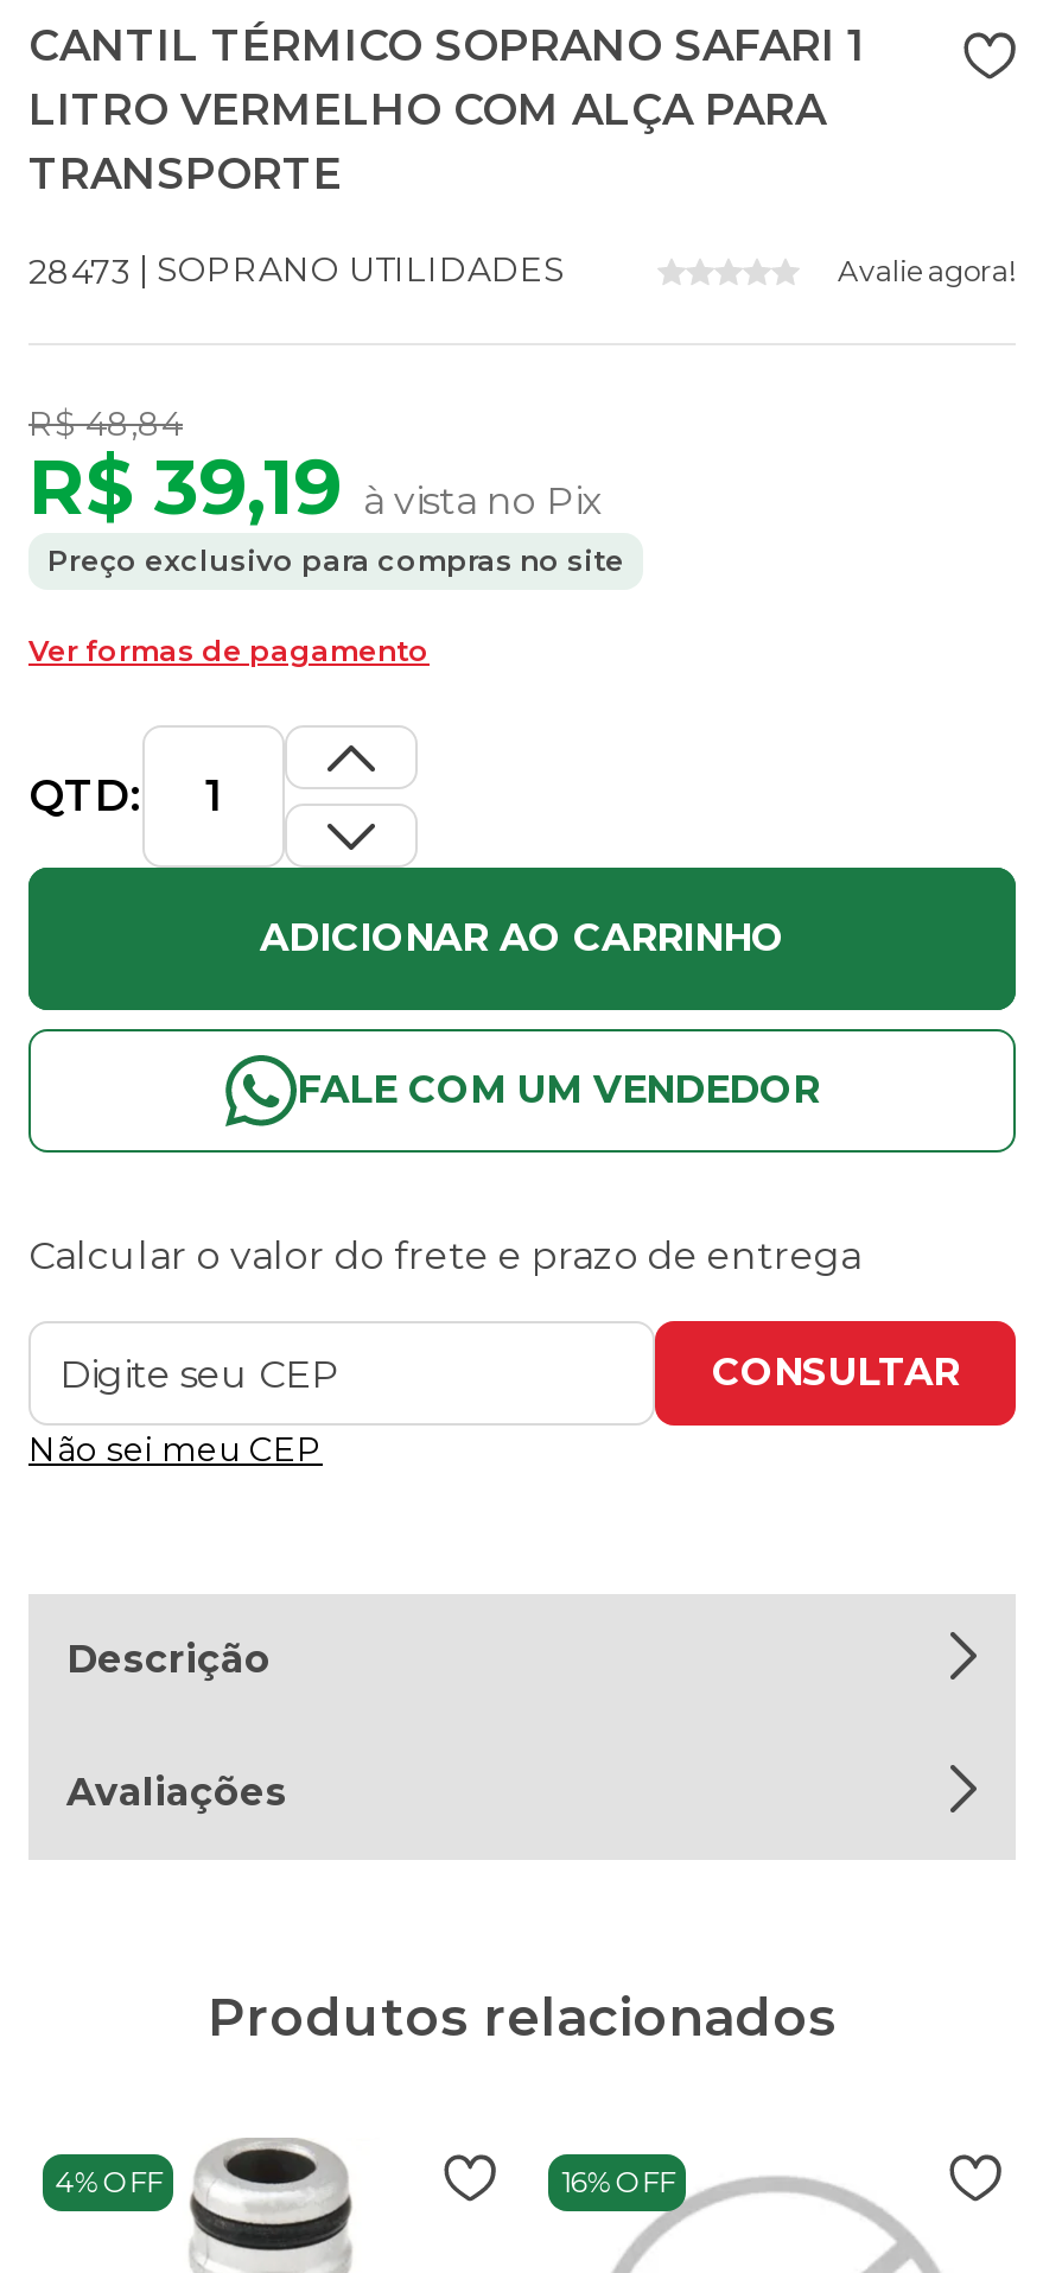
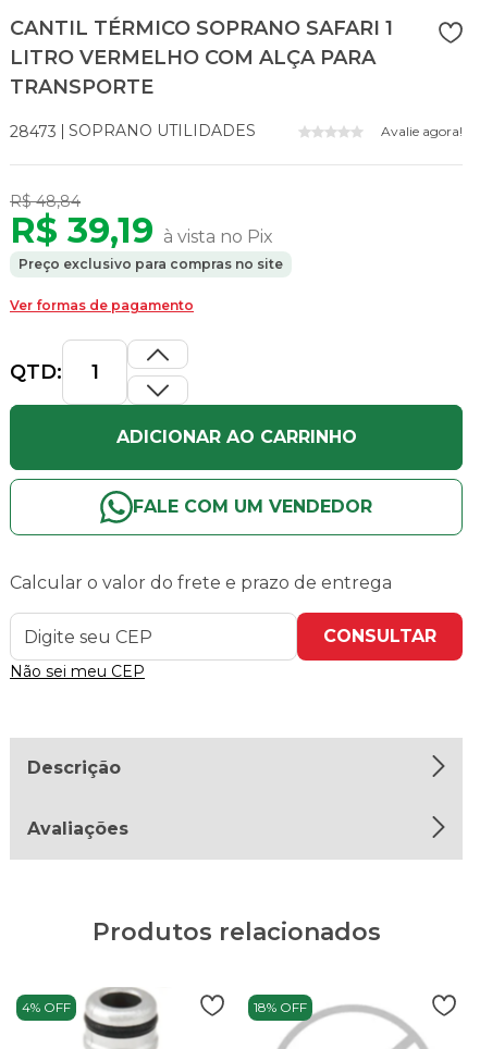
[561,2163,675,2198] 16% OFF -> [254,999,307,1015] 18% OFF

